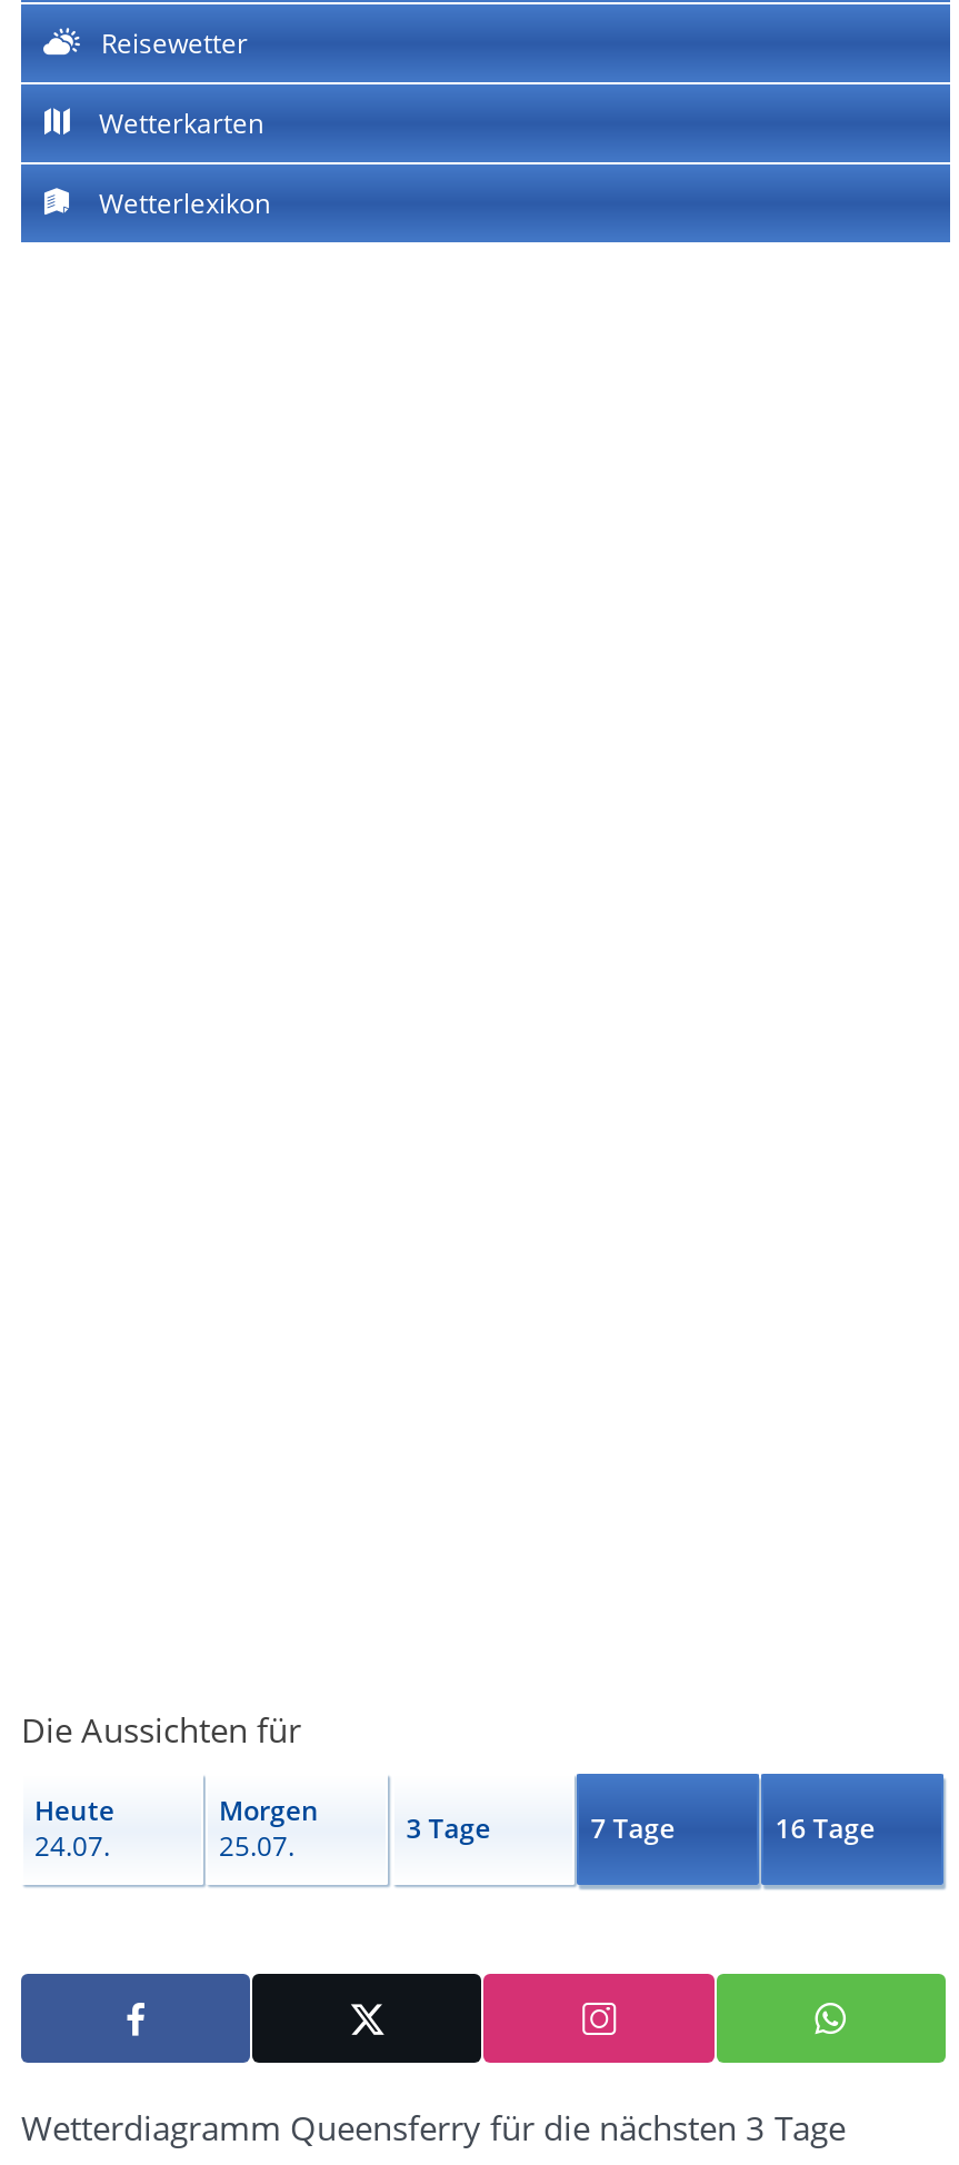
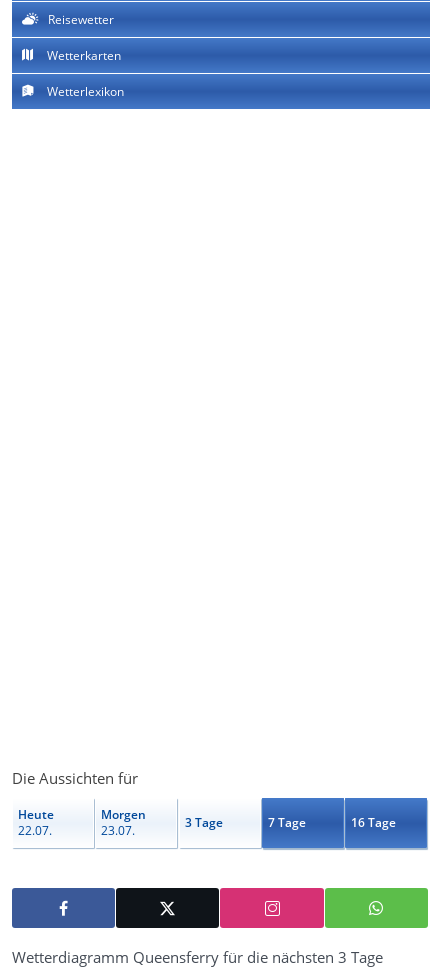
[34,1828,110,1866] 24.07. -> [18,822,52,839] 22.07.
[219,1828,294,1866] 25.07. -> [101,822,135,839] 23.07.

